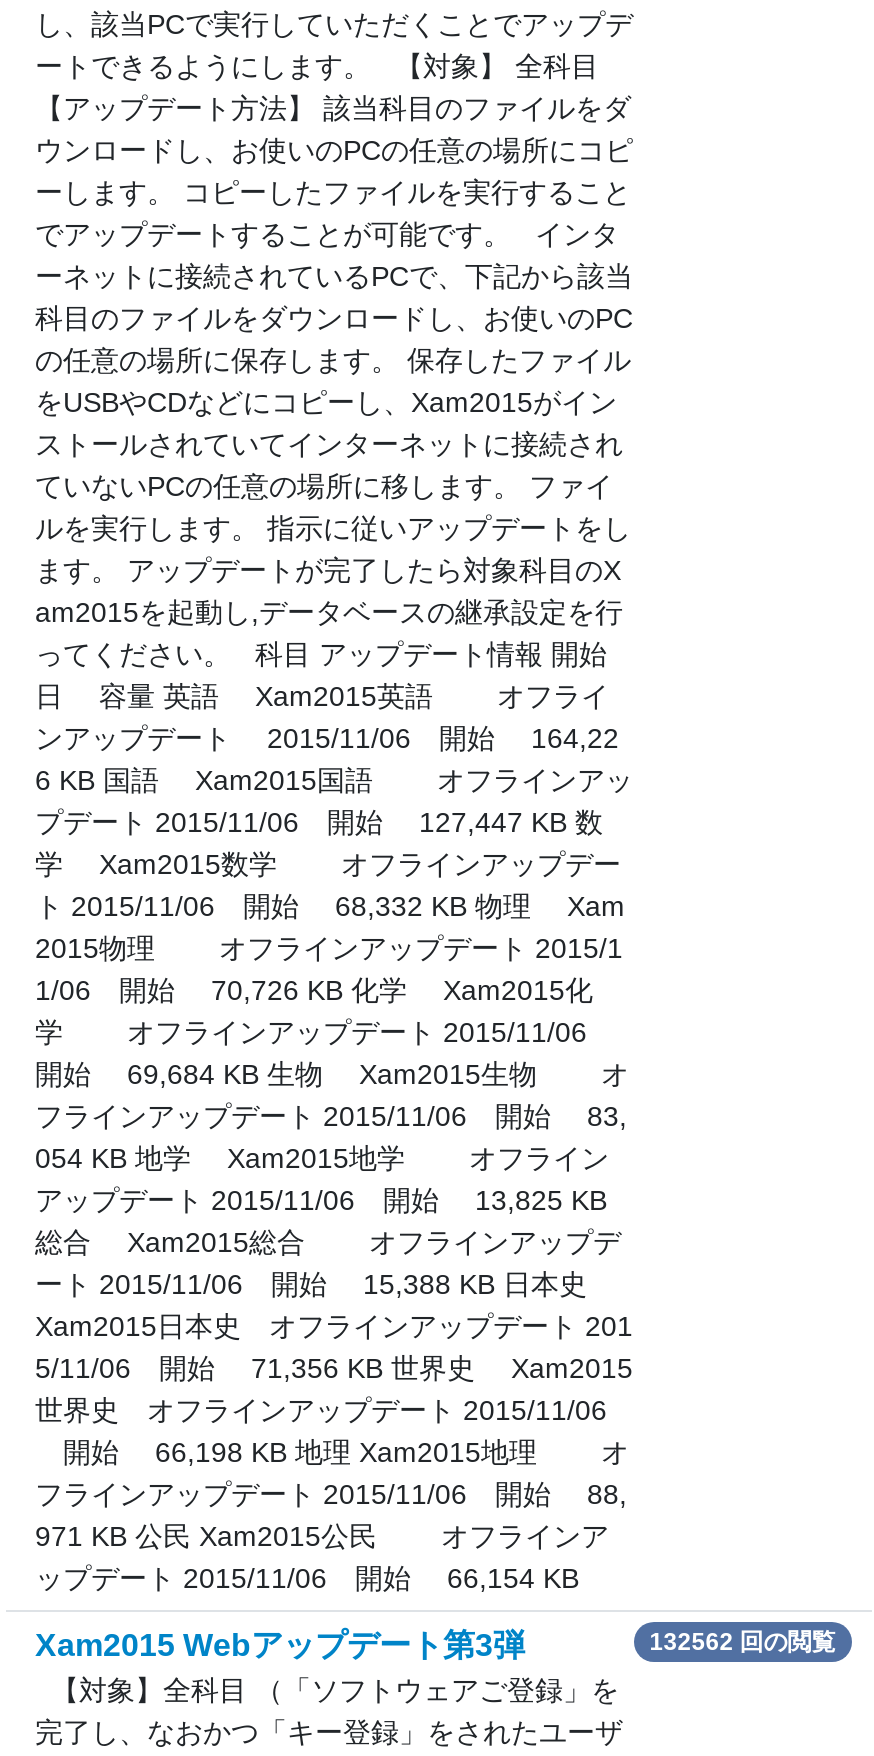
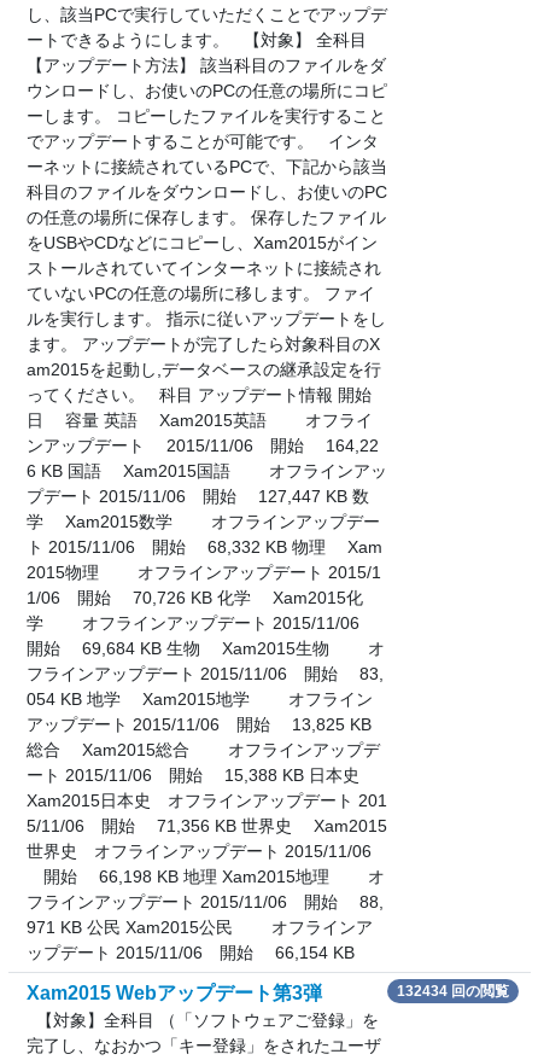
[649,1628,835,1656] 132562 回の閲覧 -> [397,983,509,1000] 132434 回の閲覧

